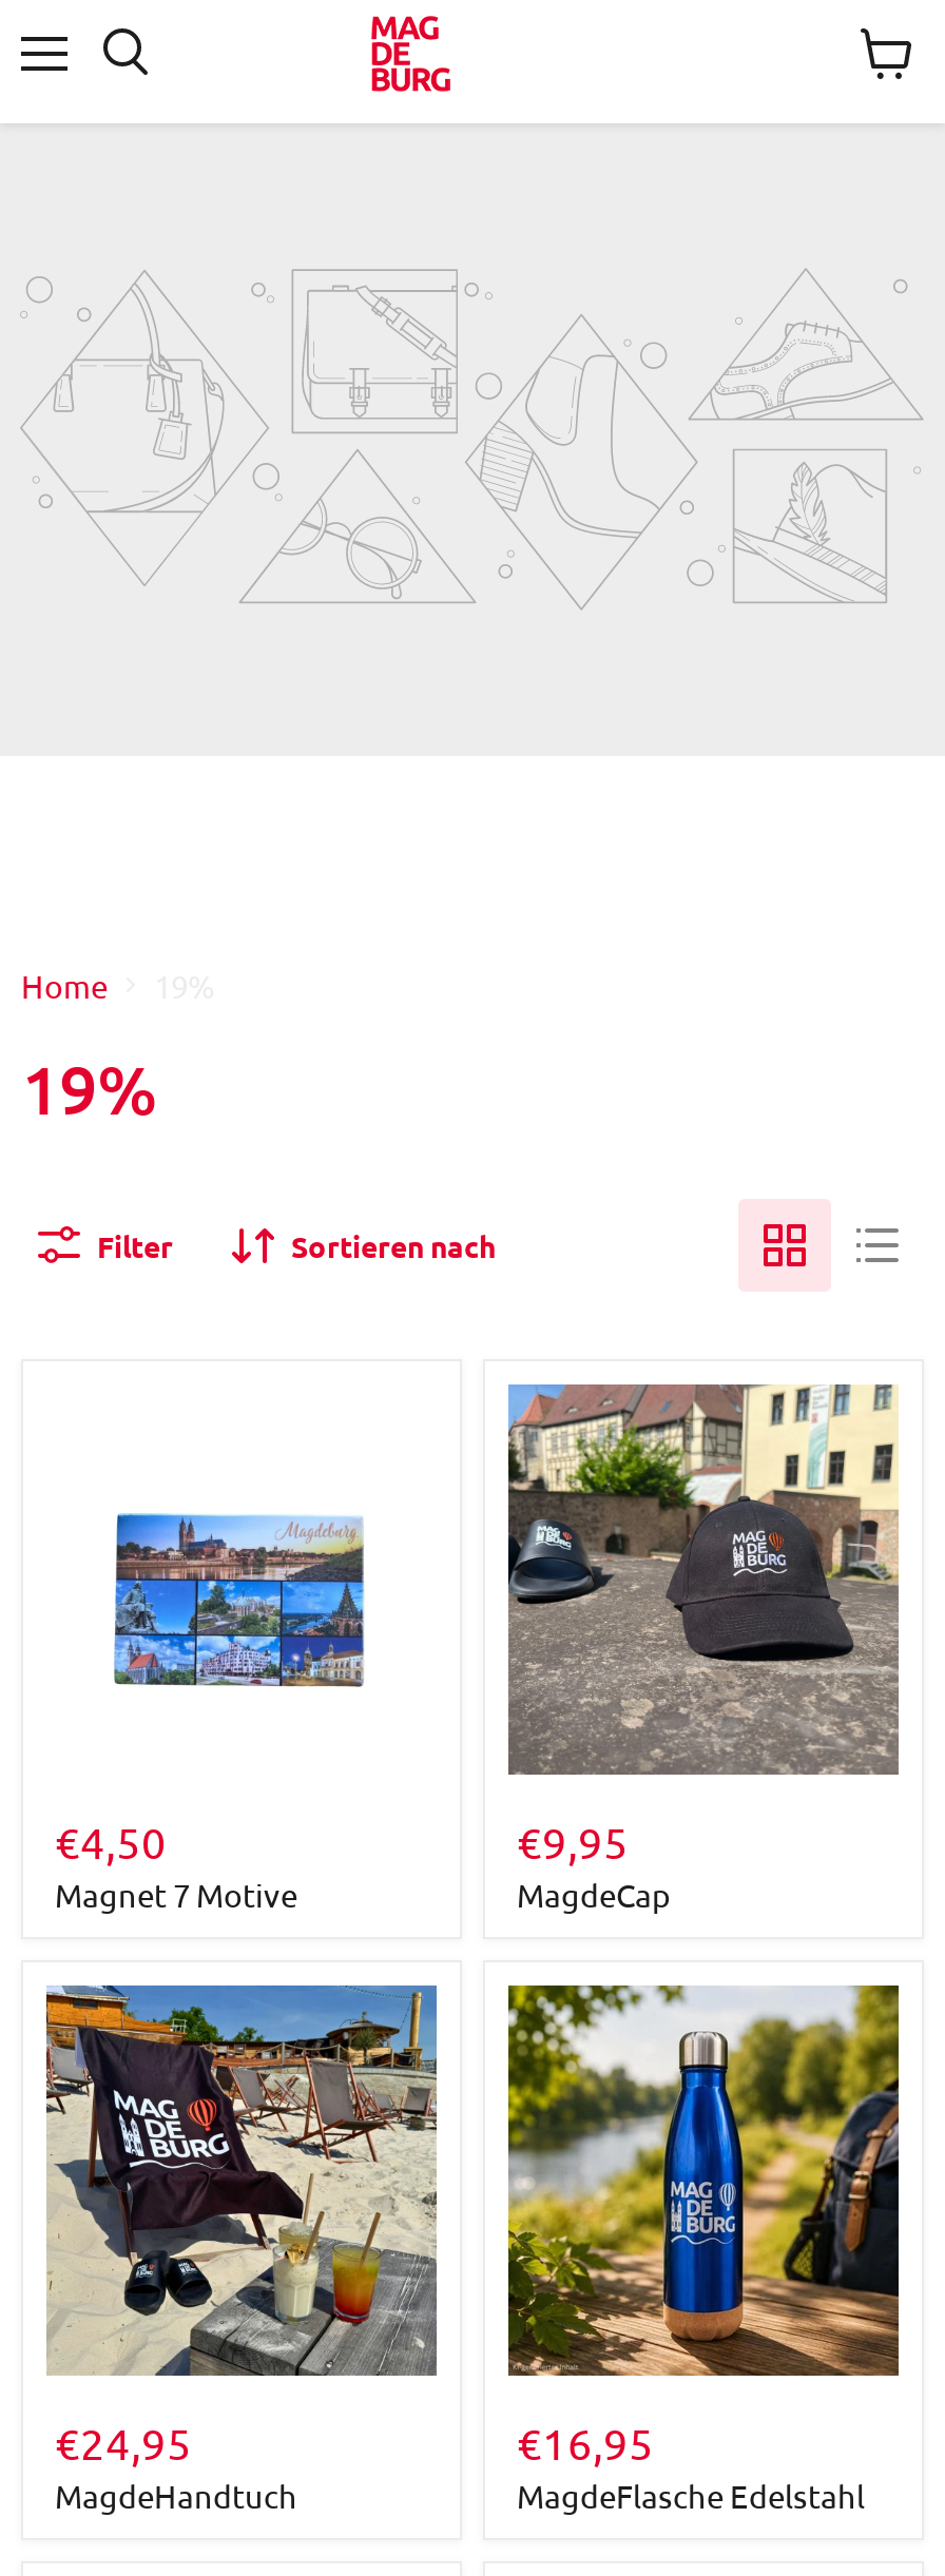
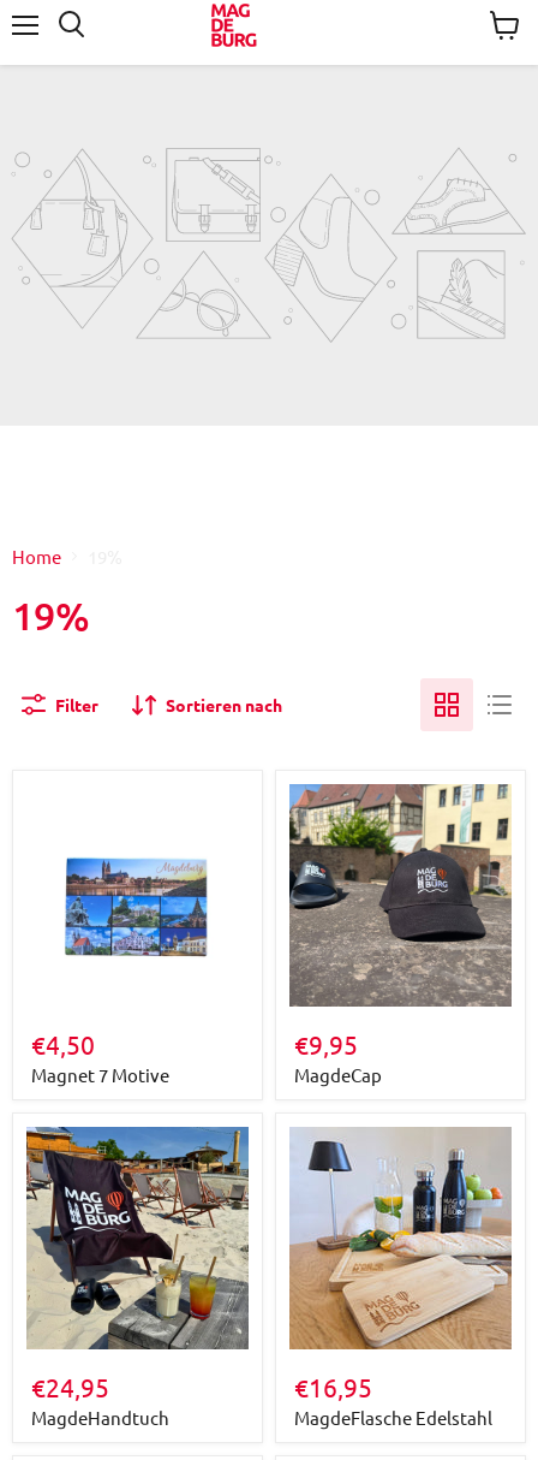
[506,1983,901,2378] [image] -> [288,1127,513,1351] [image]

